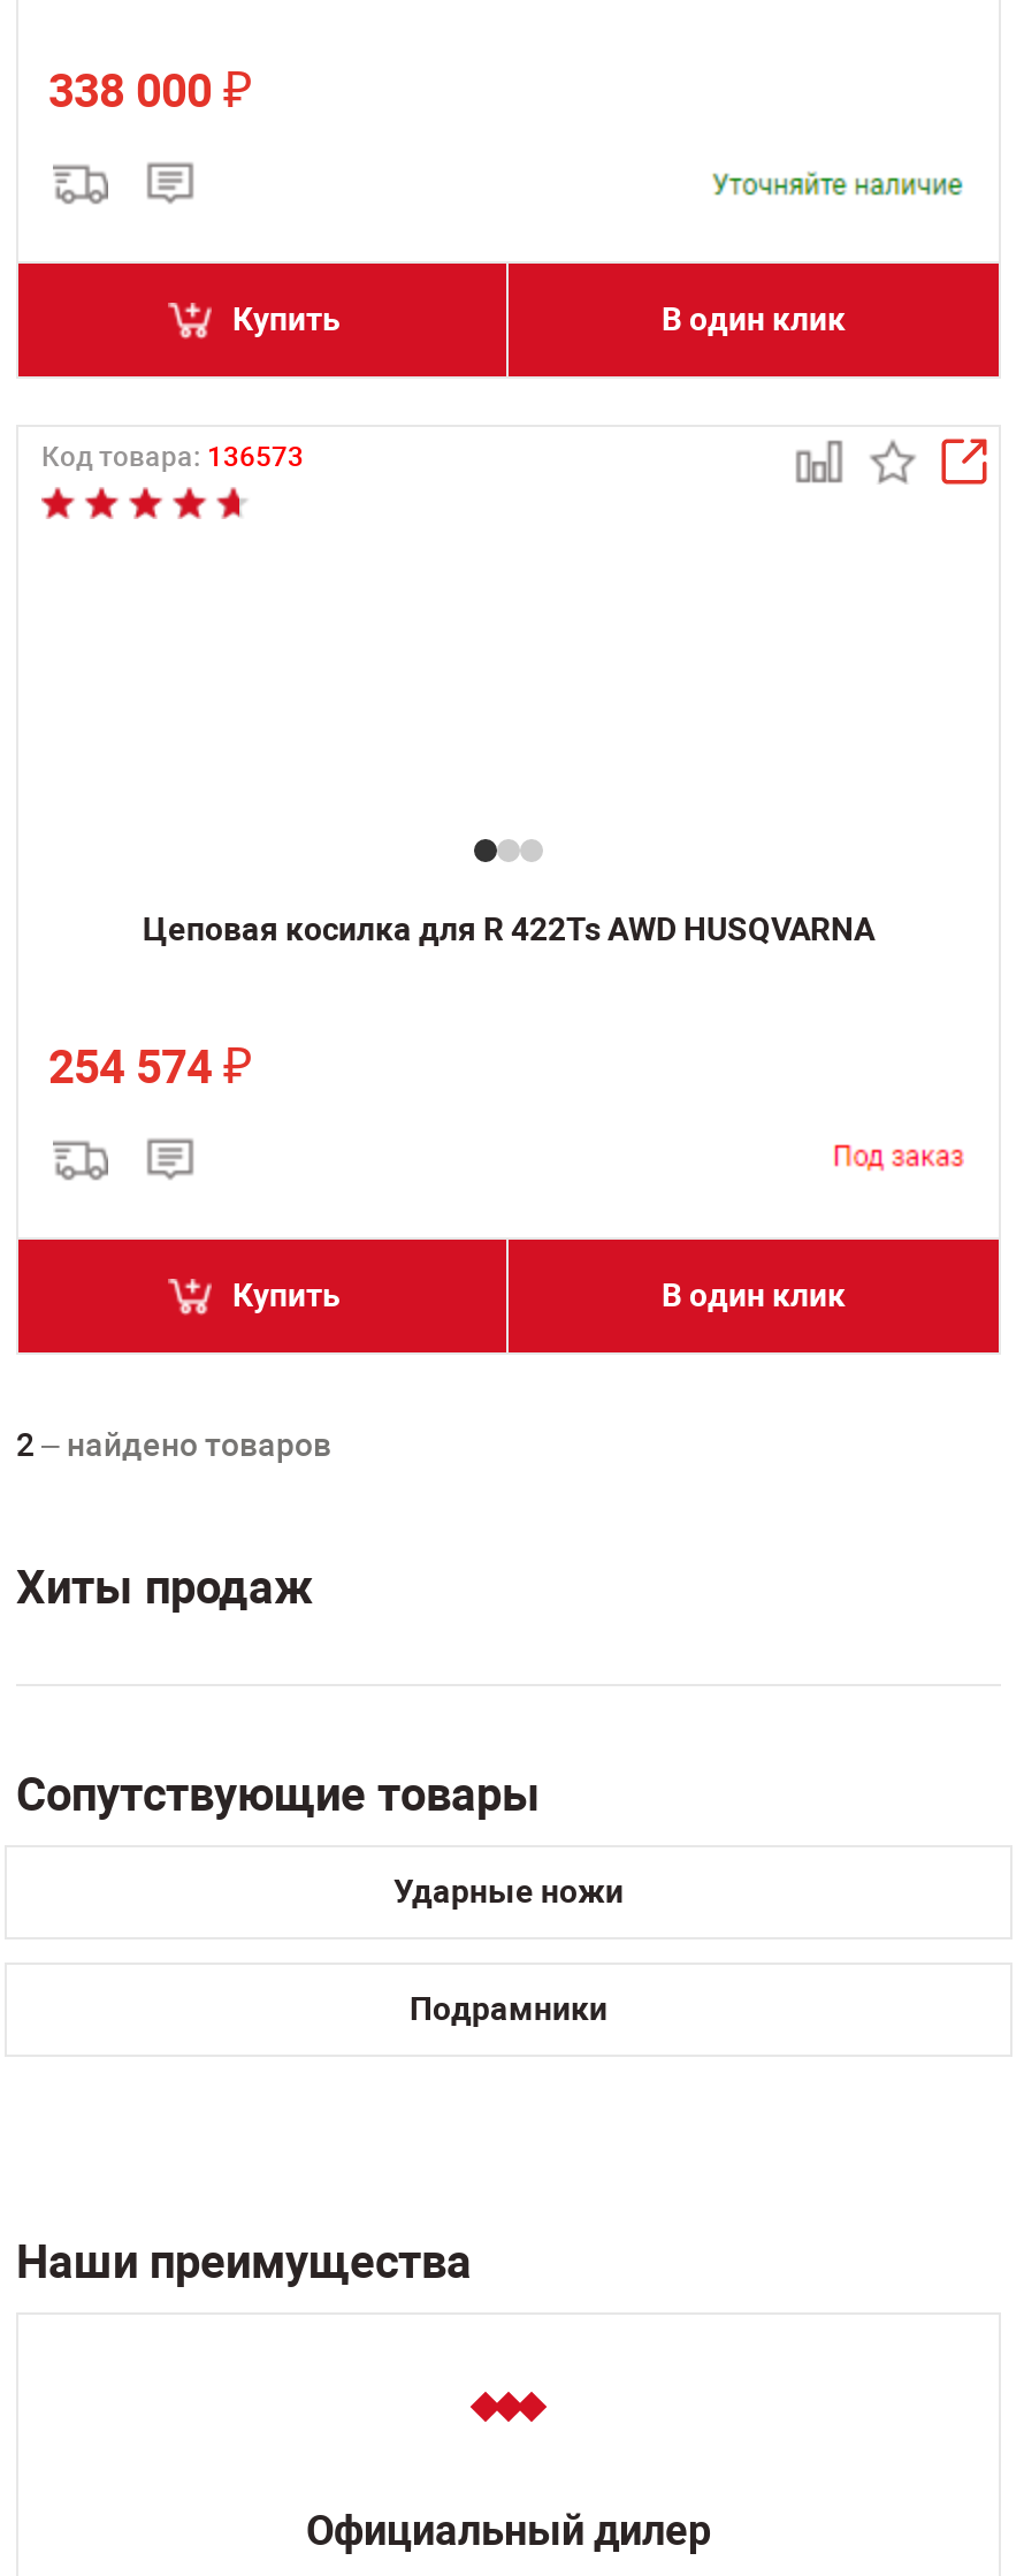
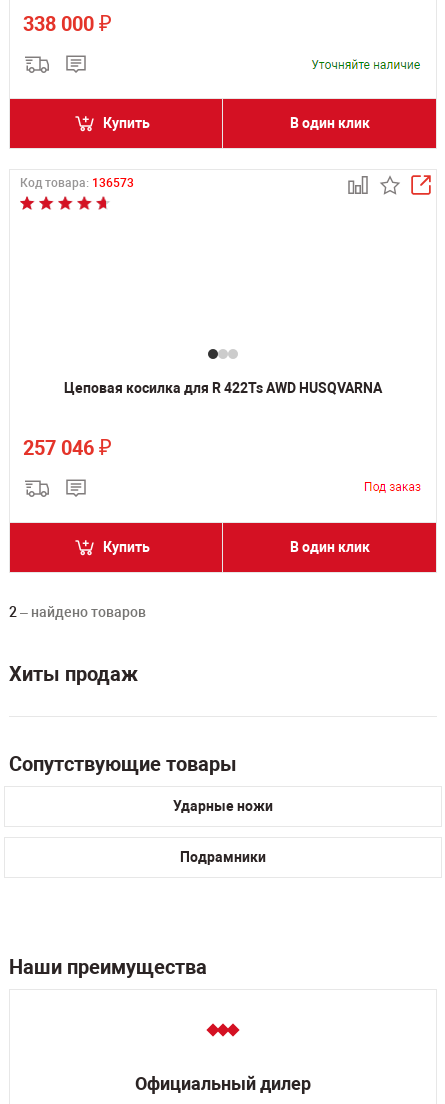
[48,1037,253,1095] 254 574 ₽ -> [23,435,112,460] 257 046 ₽

